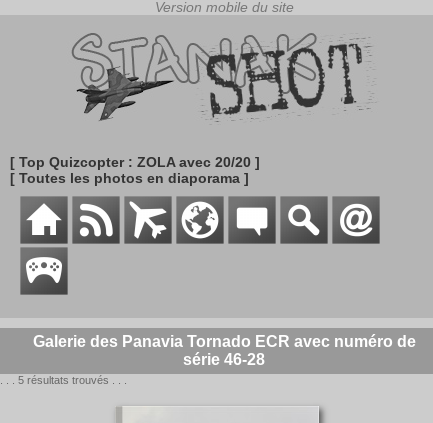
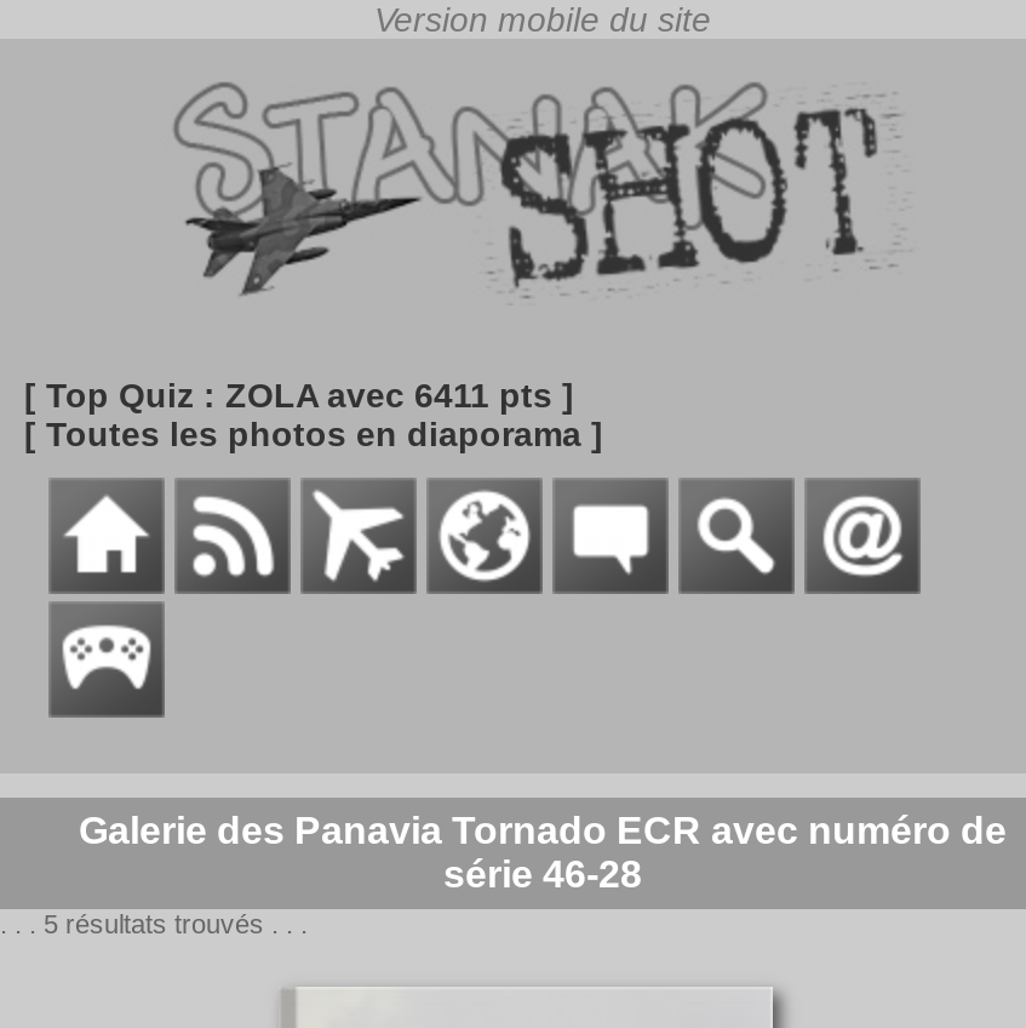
[10,154,260,170] [ Top Quizcopter : ZOLA avec 20/20 ] -> [24,376,574,415] [ Top Quiz : ZOLA avec 6411 pts ]

